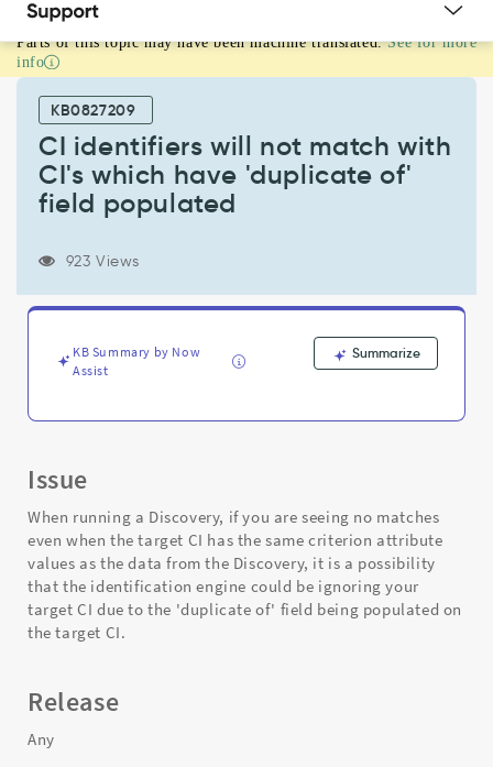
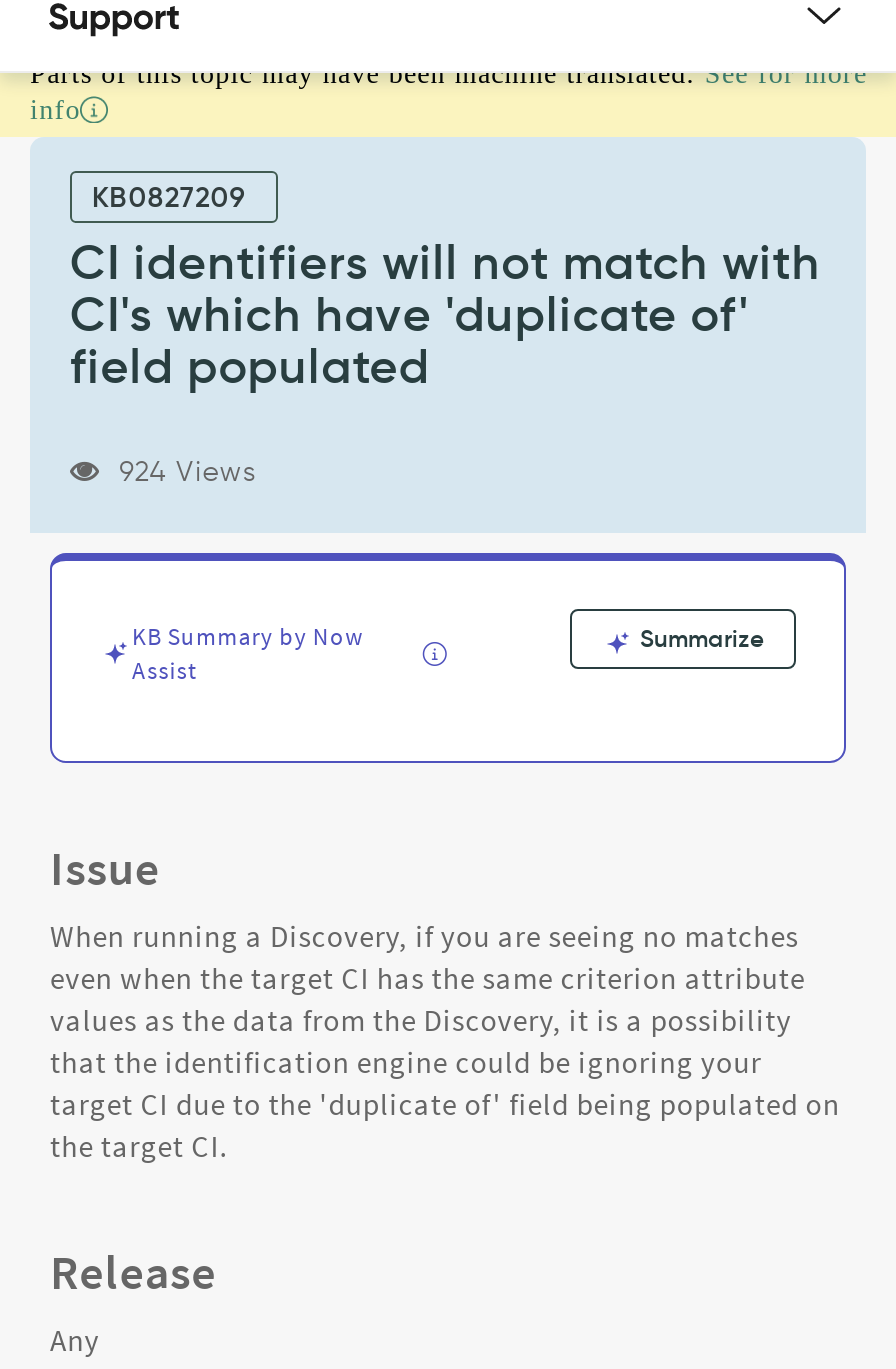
[61,252,140,271] 923 Views -> [110,455,256,489] 924 Views

